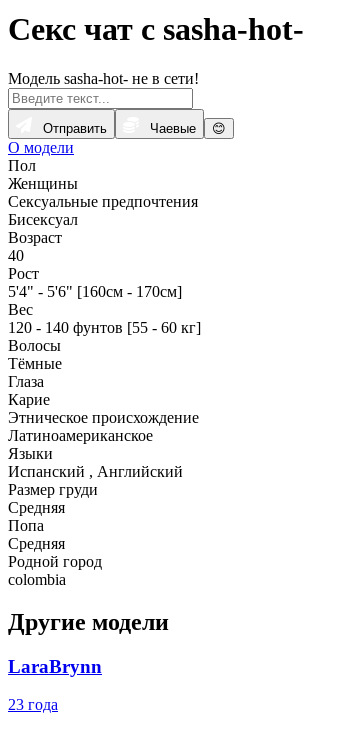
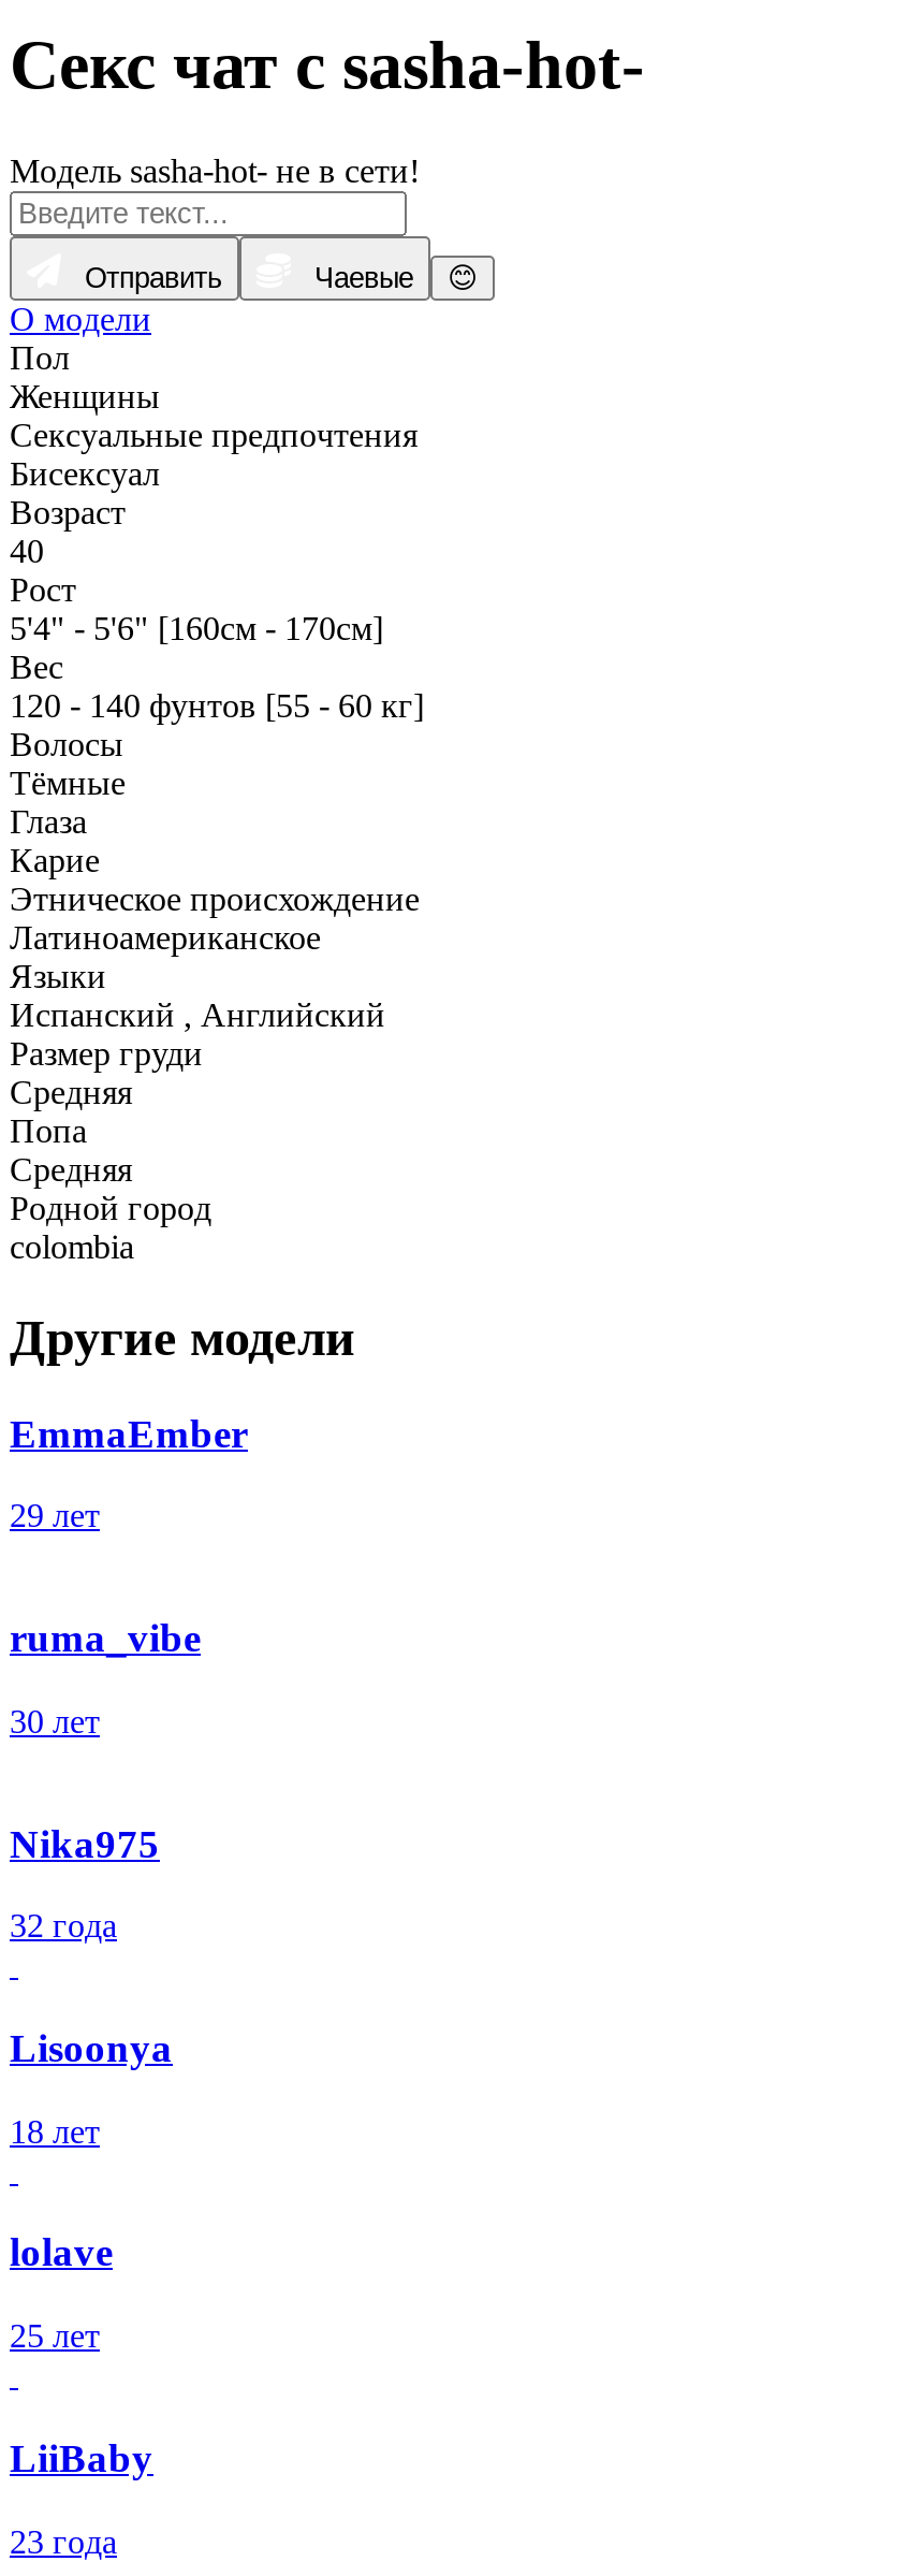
[8,656,102,677] LaraBrynn -> [10,1410,248,2480] EmmaEmber | 29 лет | ruma_vibe | 30 лет | Nika975 | 32 года | Lisoonya | 18 лет | lolave | 25 лет | LiiBaby

